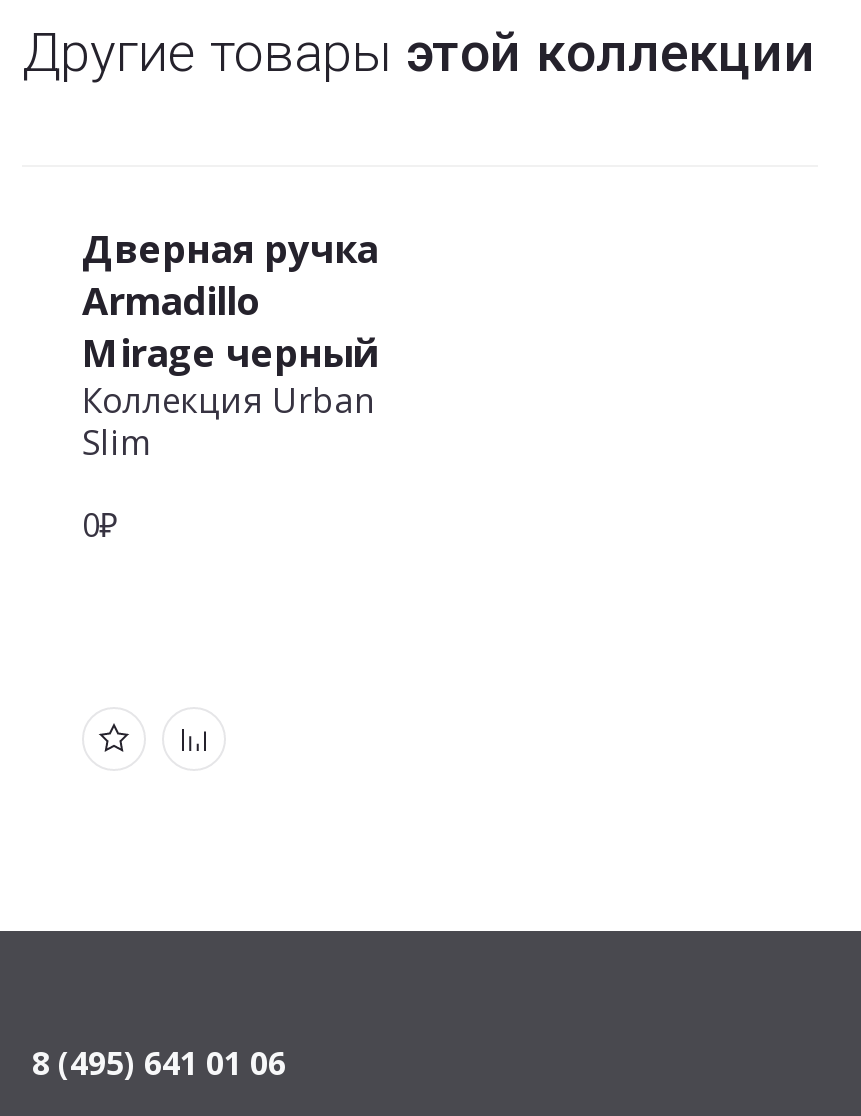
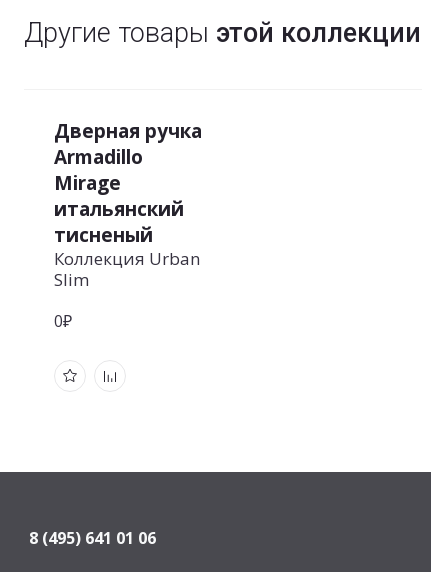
[82,327,378,379] Mirage черный -> [54,170,184,248] Mirage | итальянский | тисненый
moved [82,377,374,547] -> [54,247,200,332]: Коллекция Urban | Slim | 0₽

